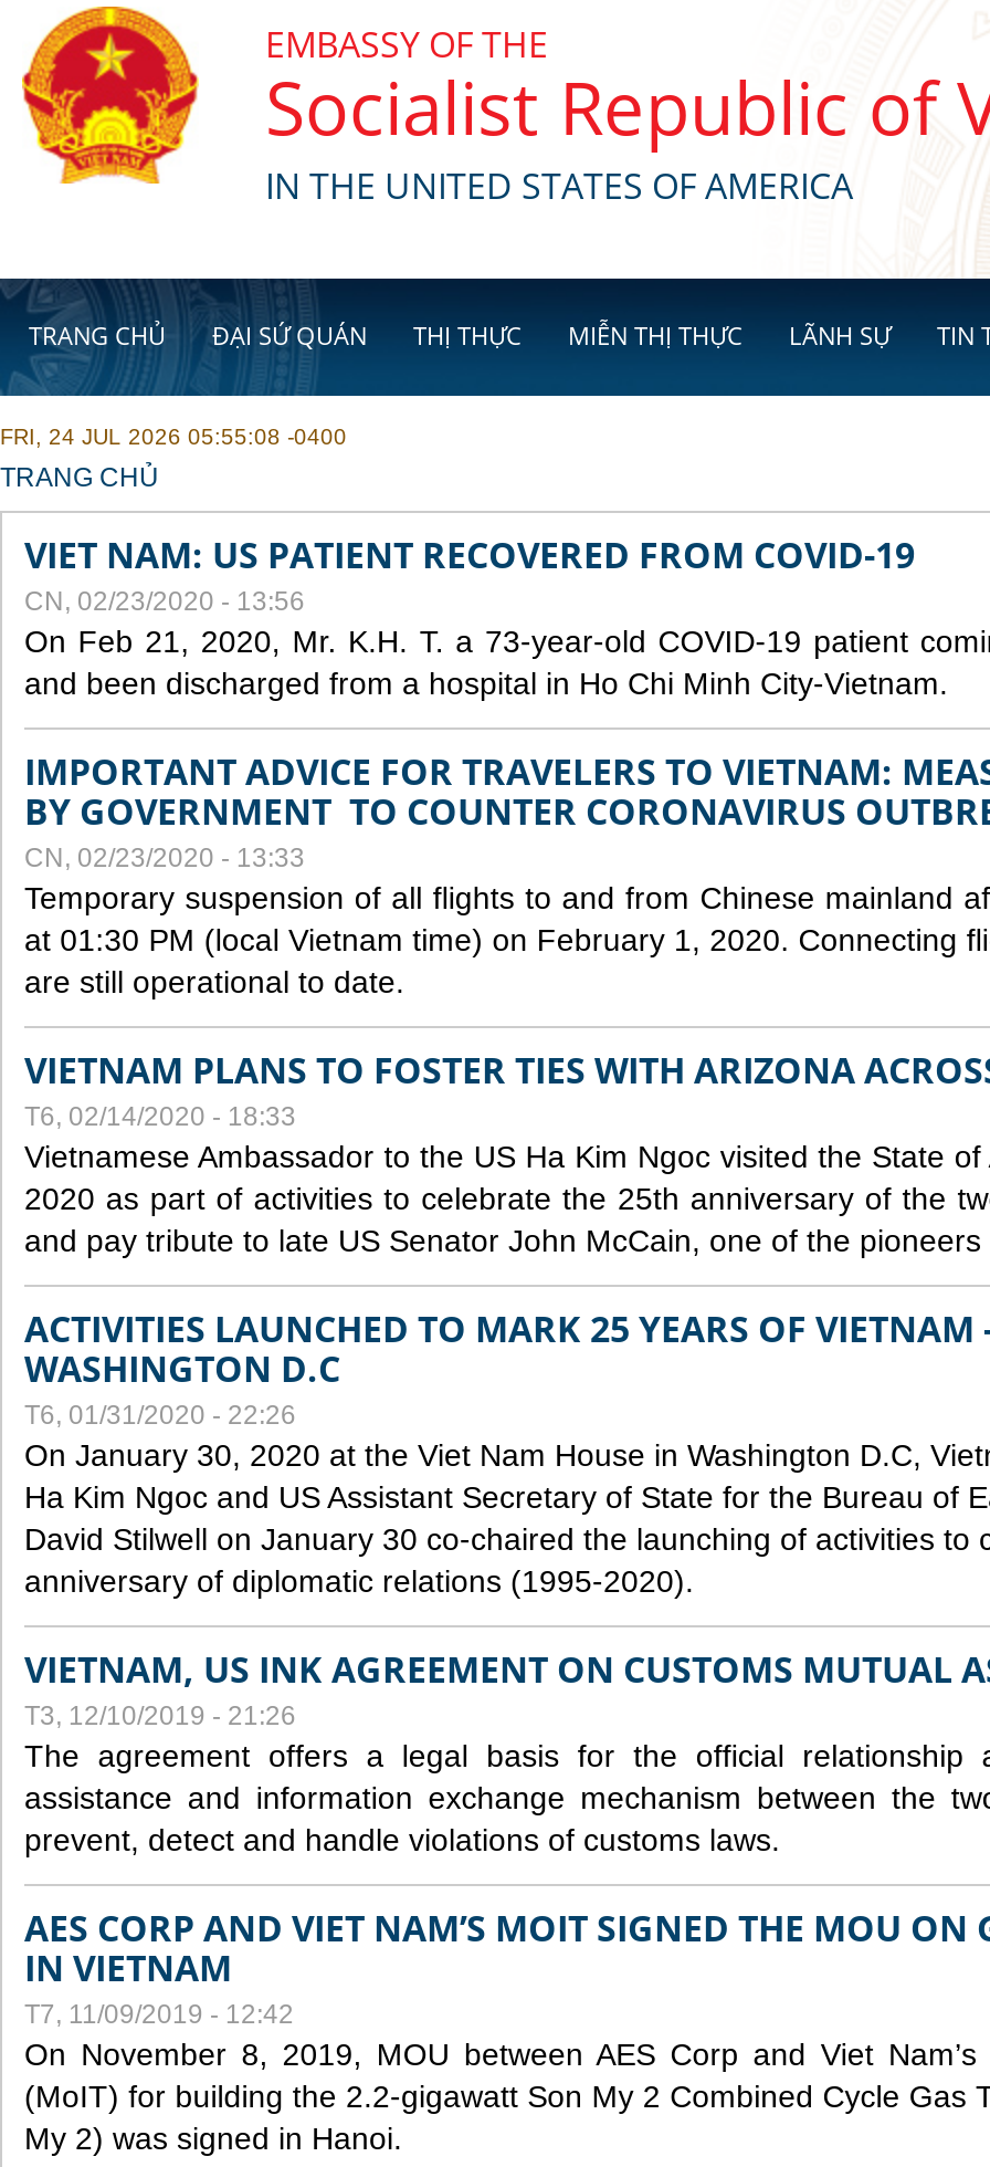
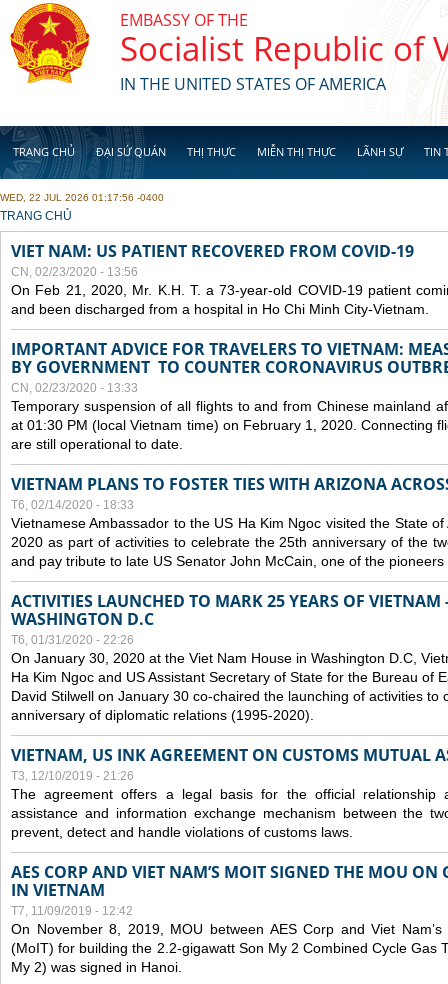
[0,425,347,449] FRI, 24 JUL 2026 05:55:08 -0400 -> [0,192,164,203] WED, 22 JUL 2026 01:17:56 -0400

